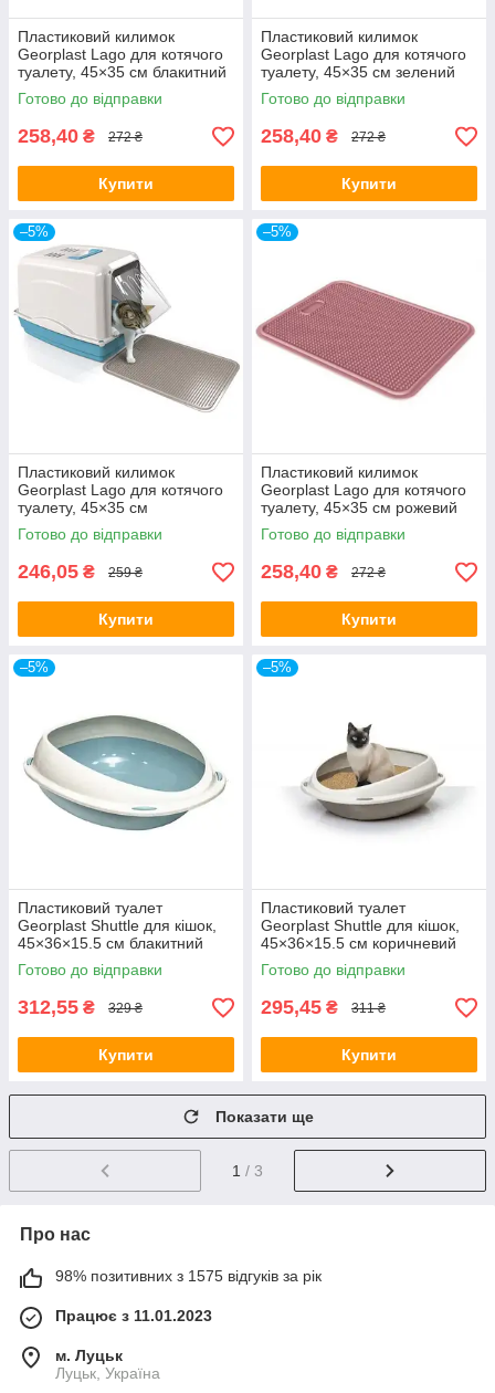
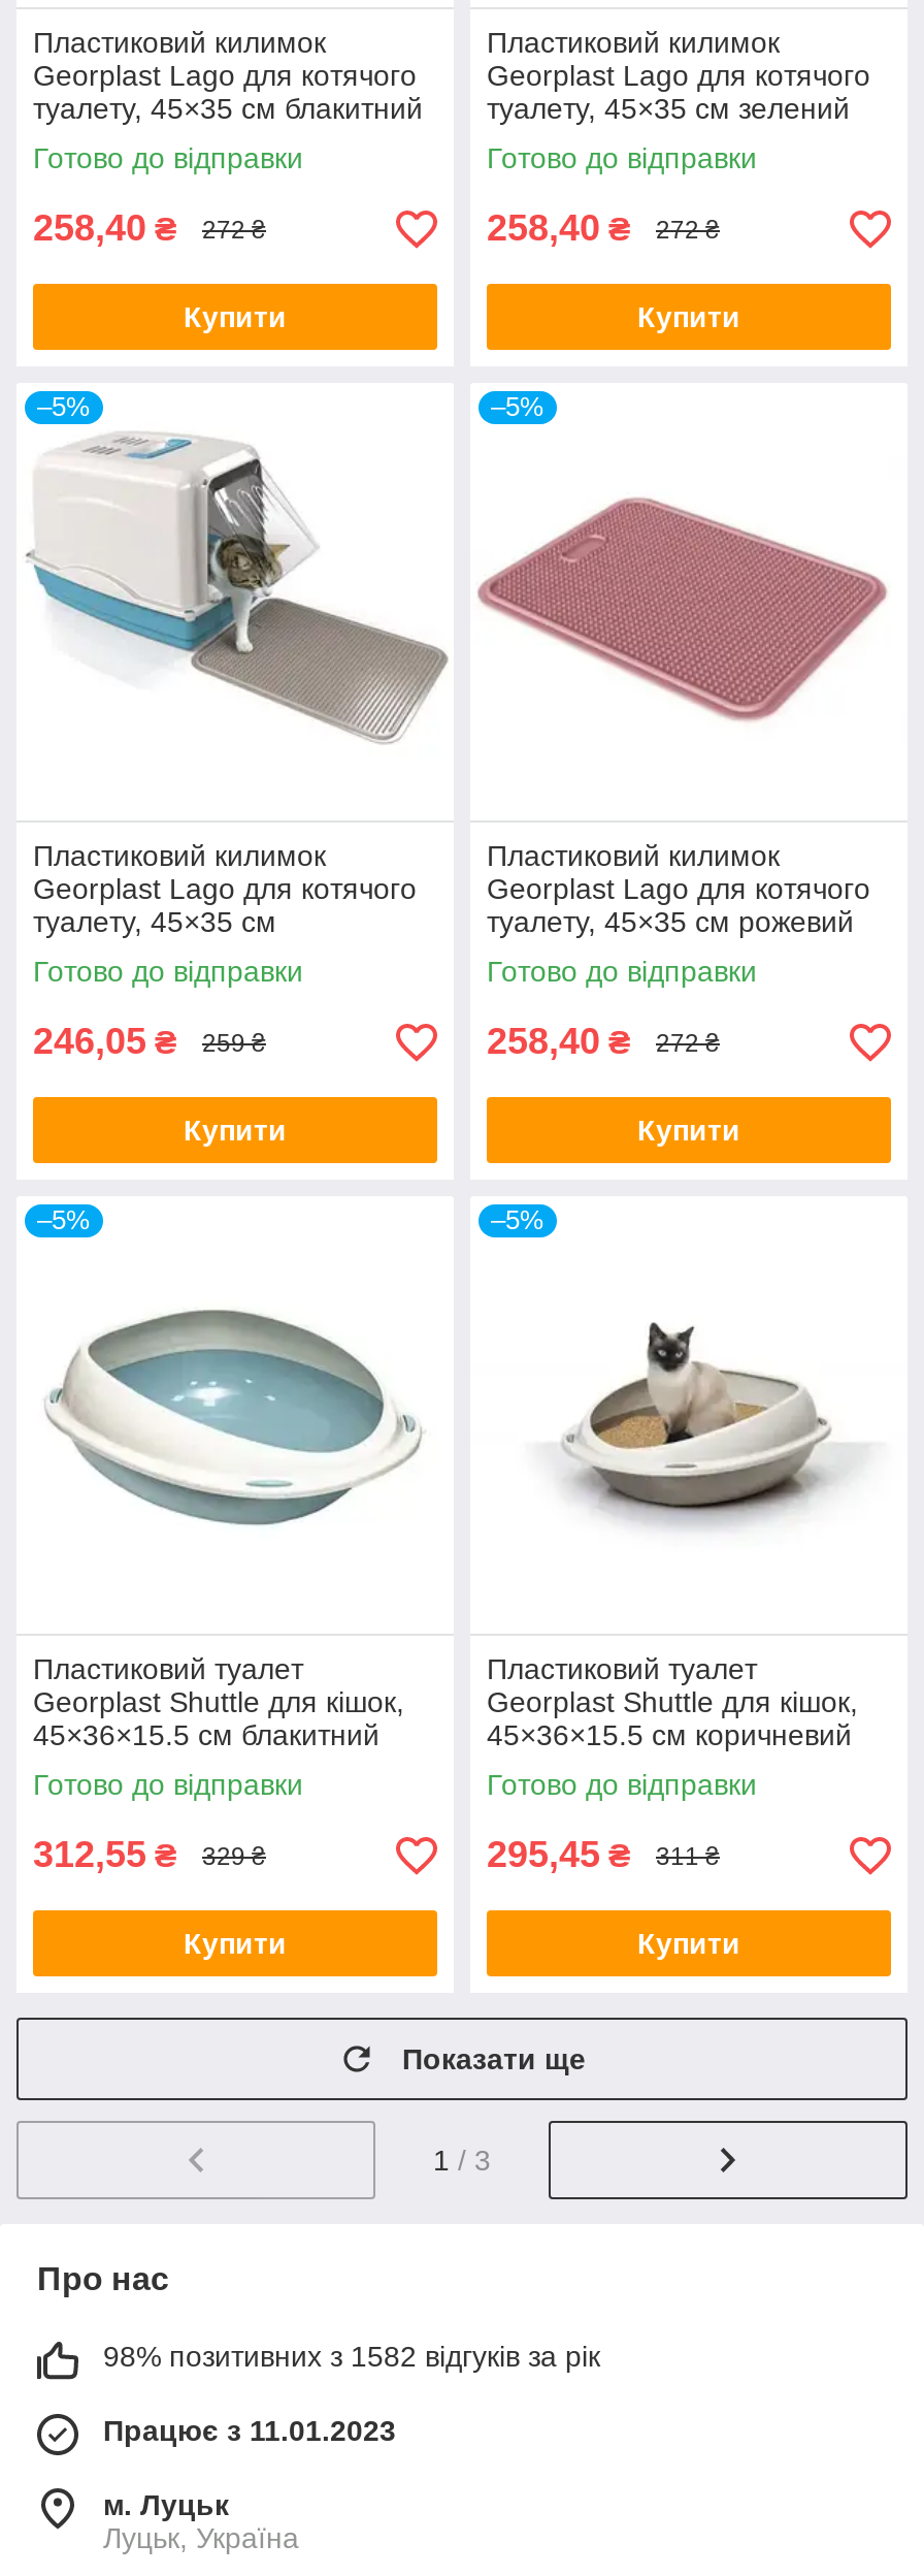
[55,1267,322,1285] 98% позитивних з 1575 відгуків за рік -> [103,2340,600,2373] 98% позитивних з 1582 відгуків за рік

